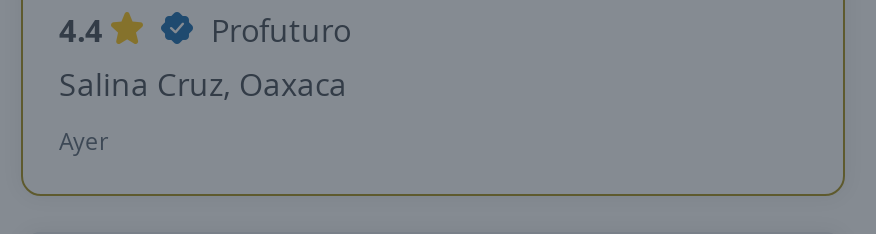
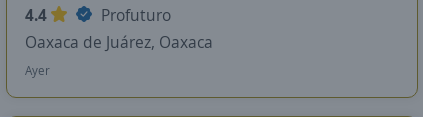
[59,62,347,106] Salina Cruz, Oaxaca -> [25,31,213,53] Oaxaca de Juárez, Oaxaca

